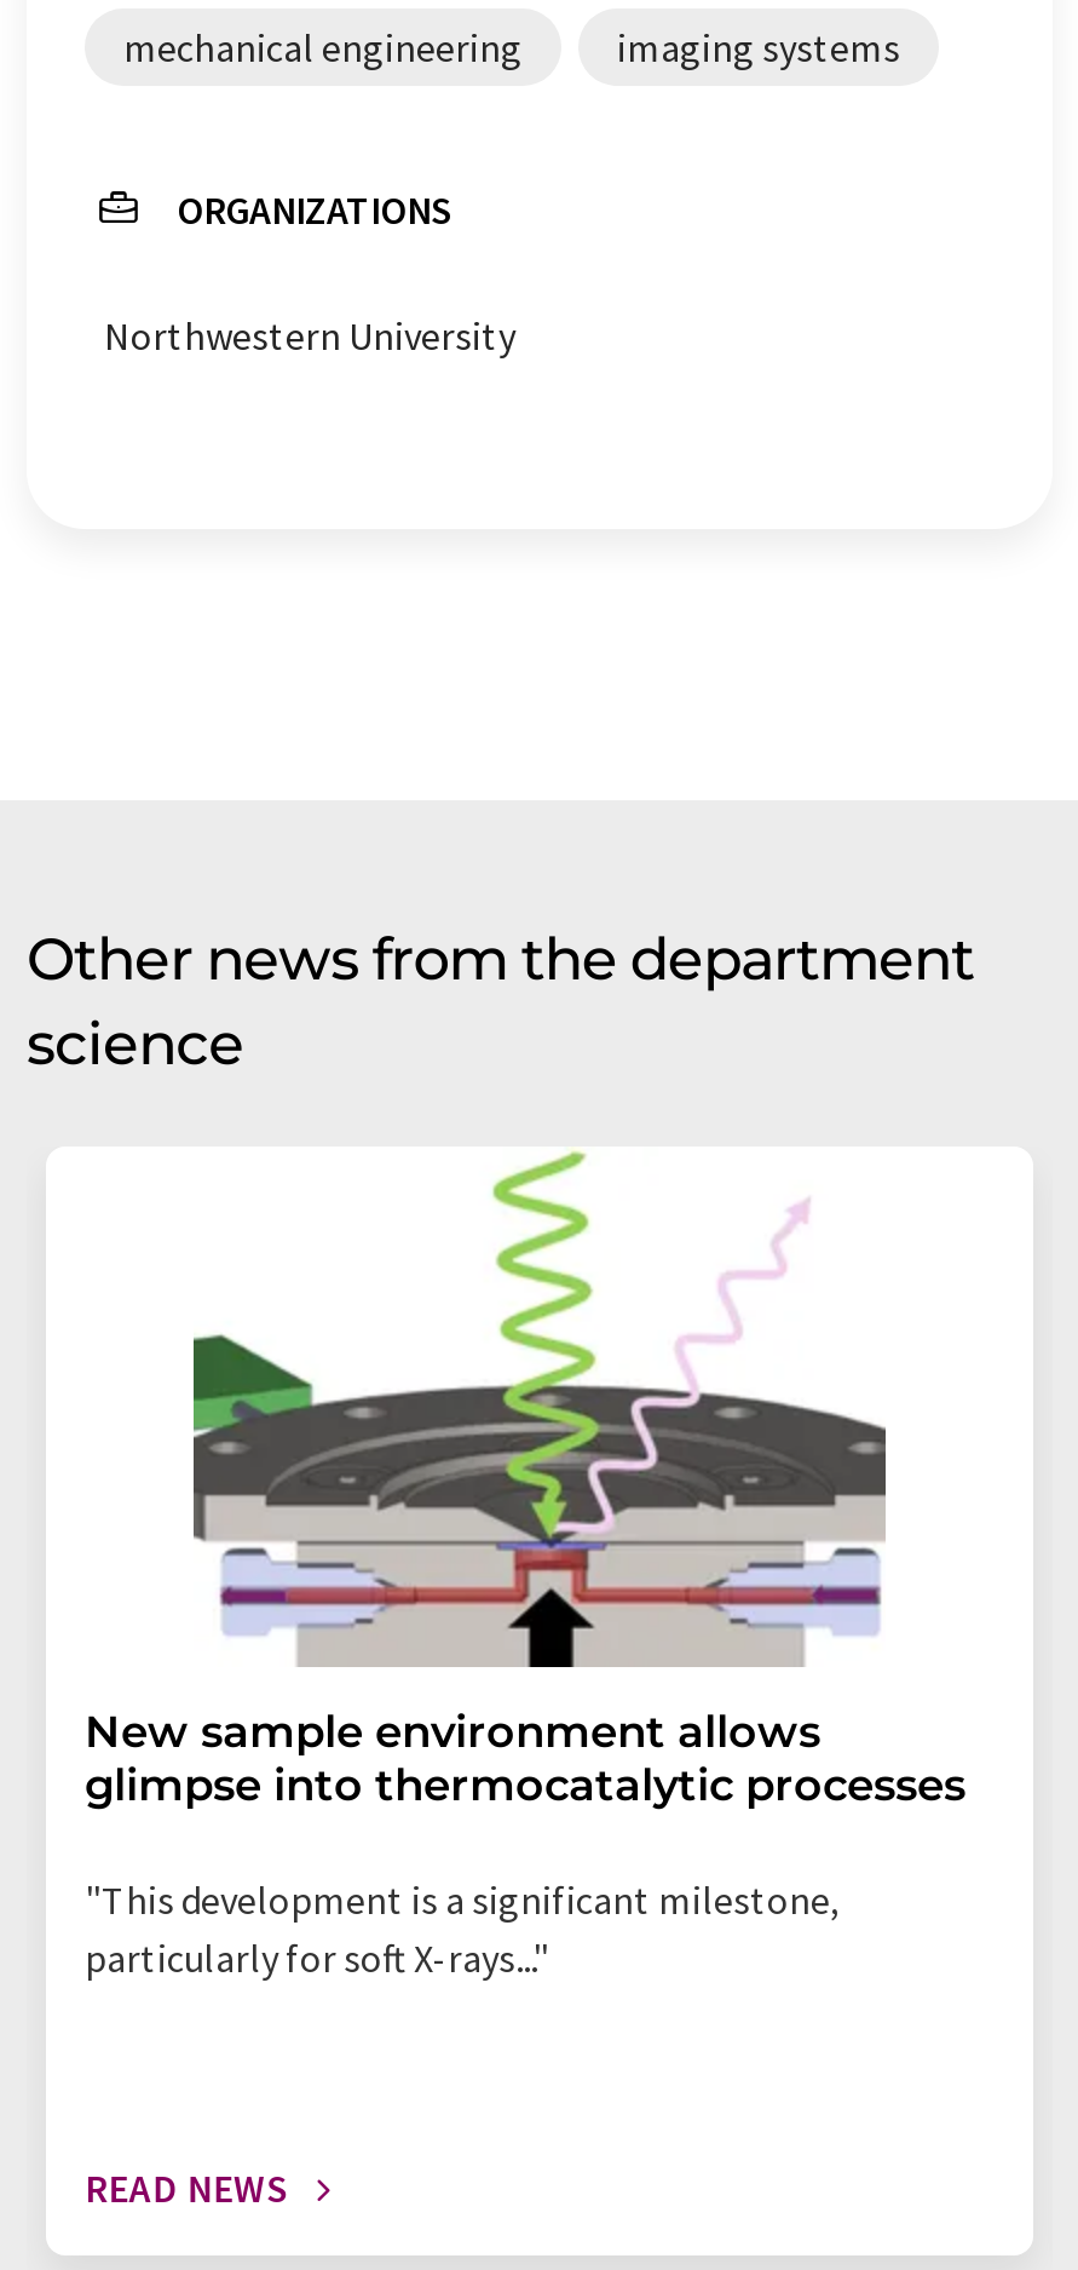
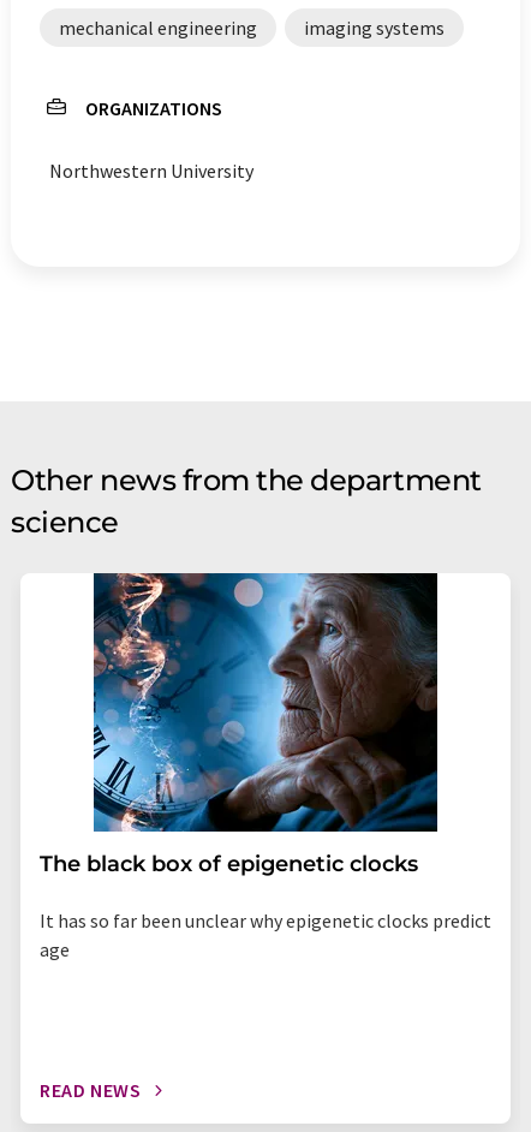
[85,1147,965,1812] [image] | New sample environment allows | glimpse into thermocatalytic processes -> [40,572,438,877] [image] | The black box of epigenetic clocks
[85,1875,840,1982] "This development is a significant milestone, | particularly for soft X-rays..." -> [40,908,491,961] It has so far been unclear why epigenetic clocks predict | age

